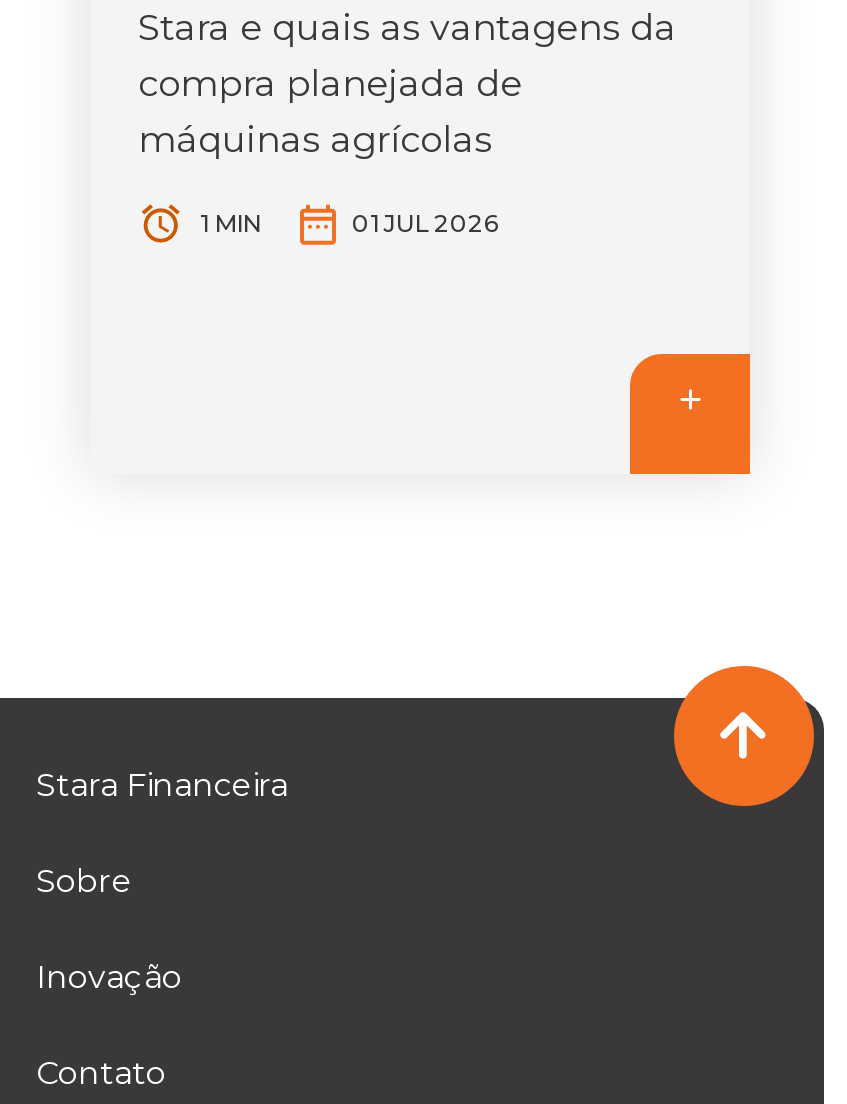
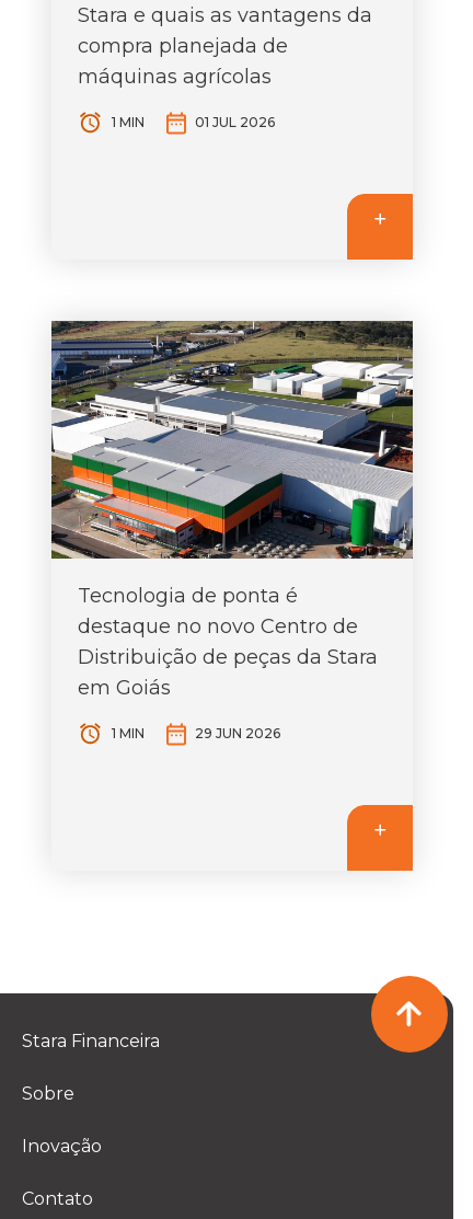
none -> [50,320,414,741] [image] | Tecnologia de ponta é | destaque no novo Centro de | Distribuição de peças da Stara | em Goiás | 1 MIN | 29 JUN 2026

